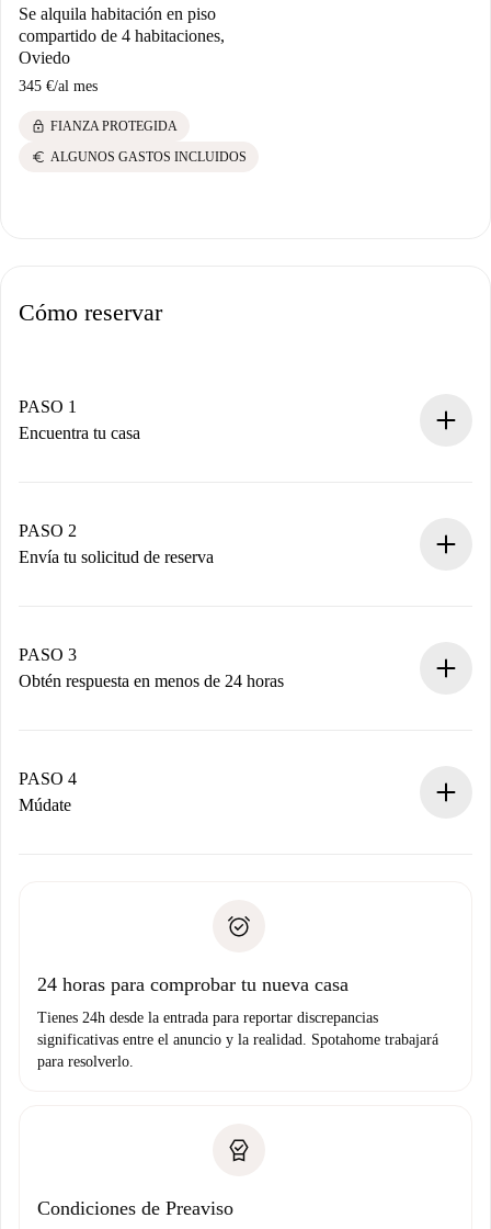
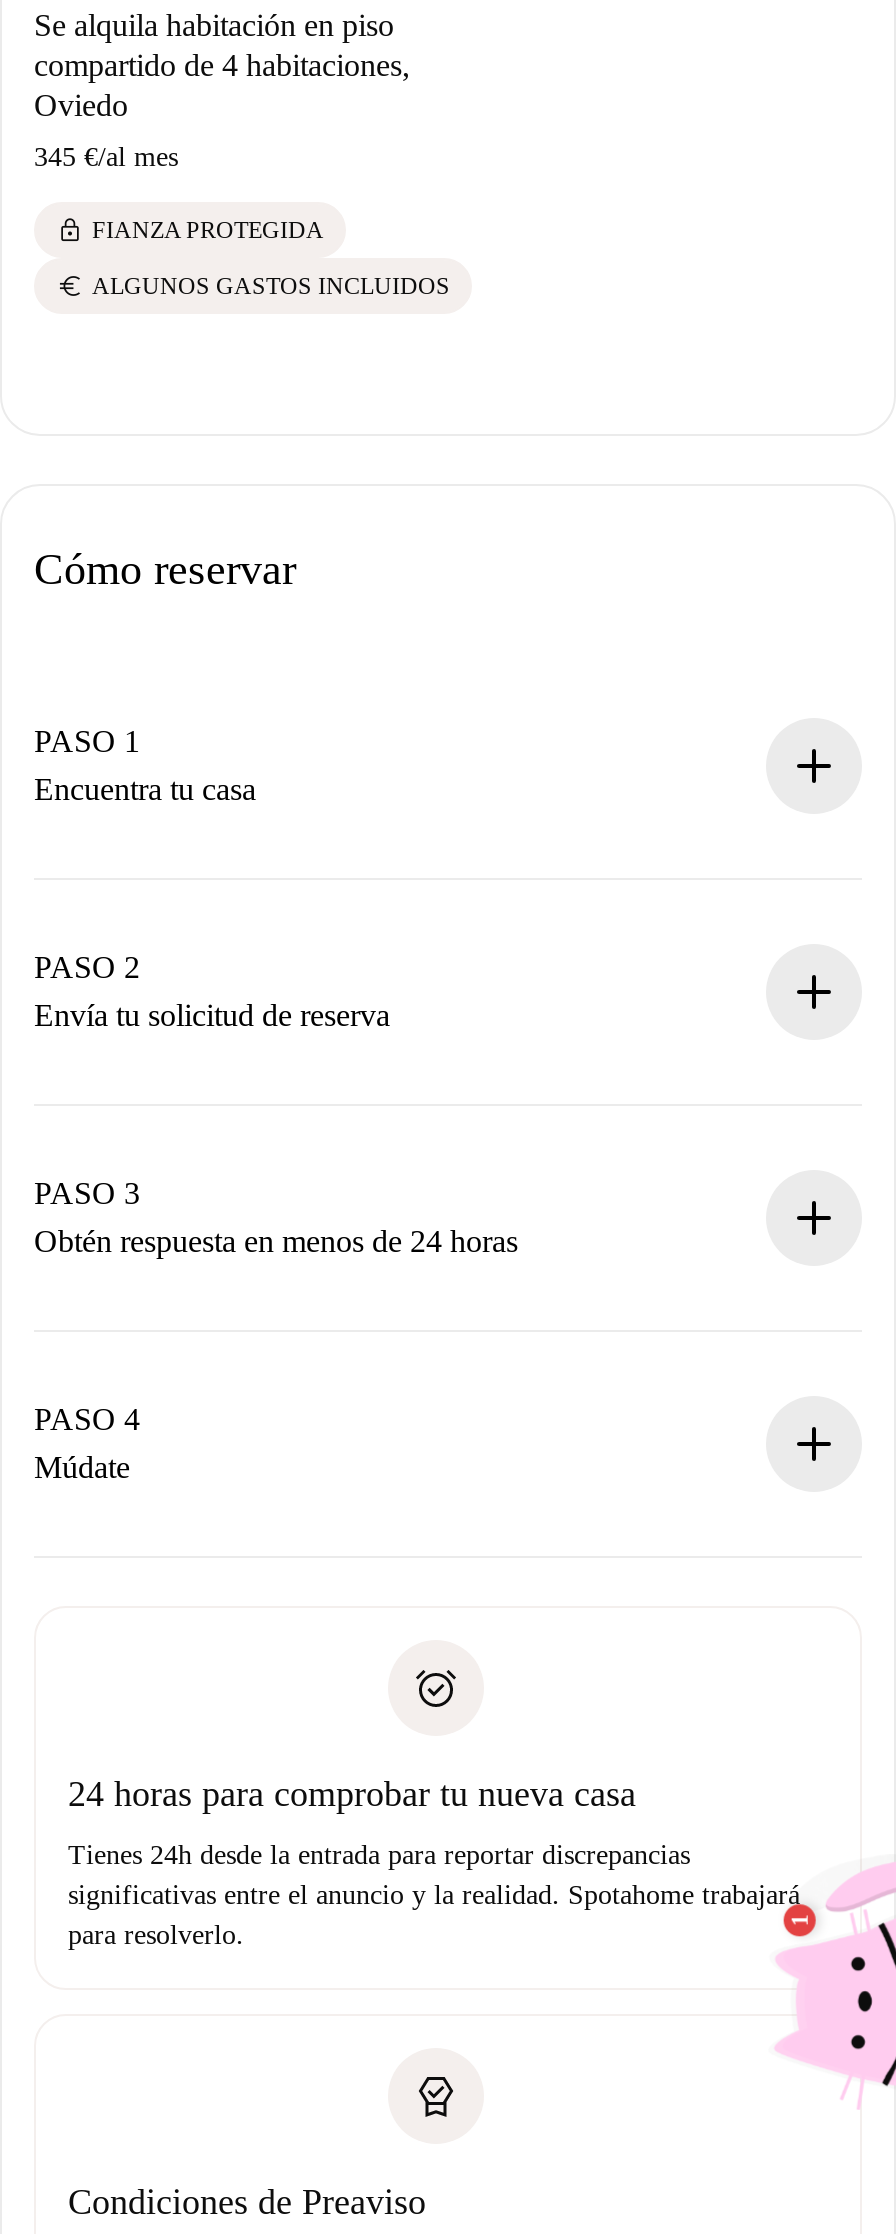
none -> [774,1860,890,2110] [image]

